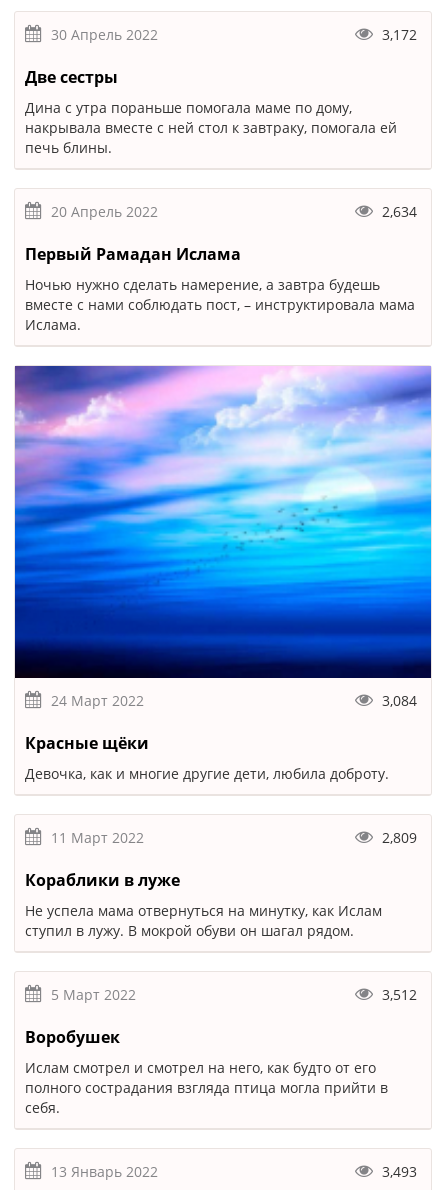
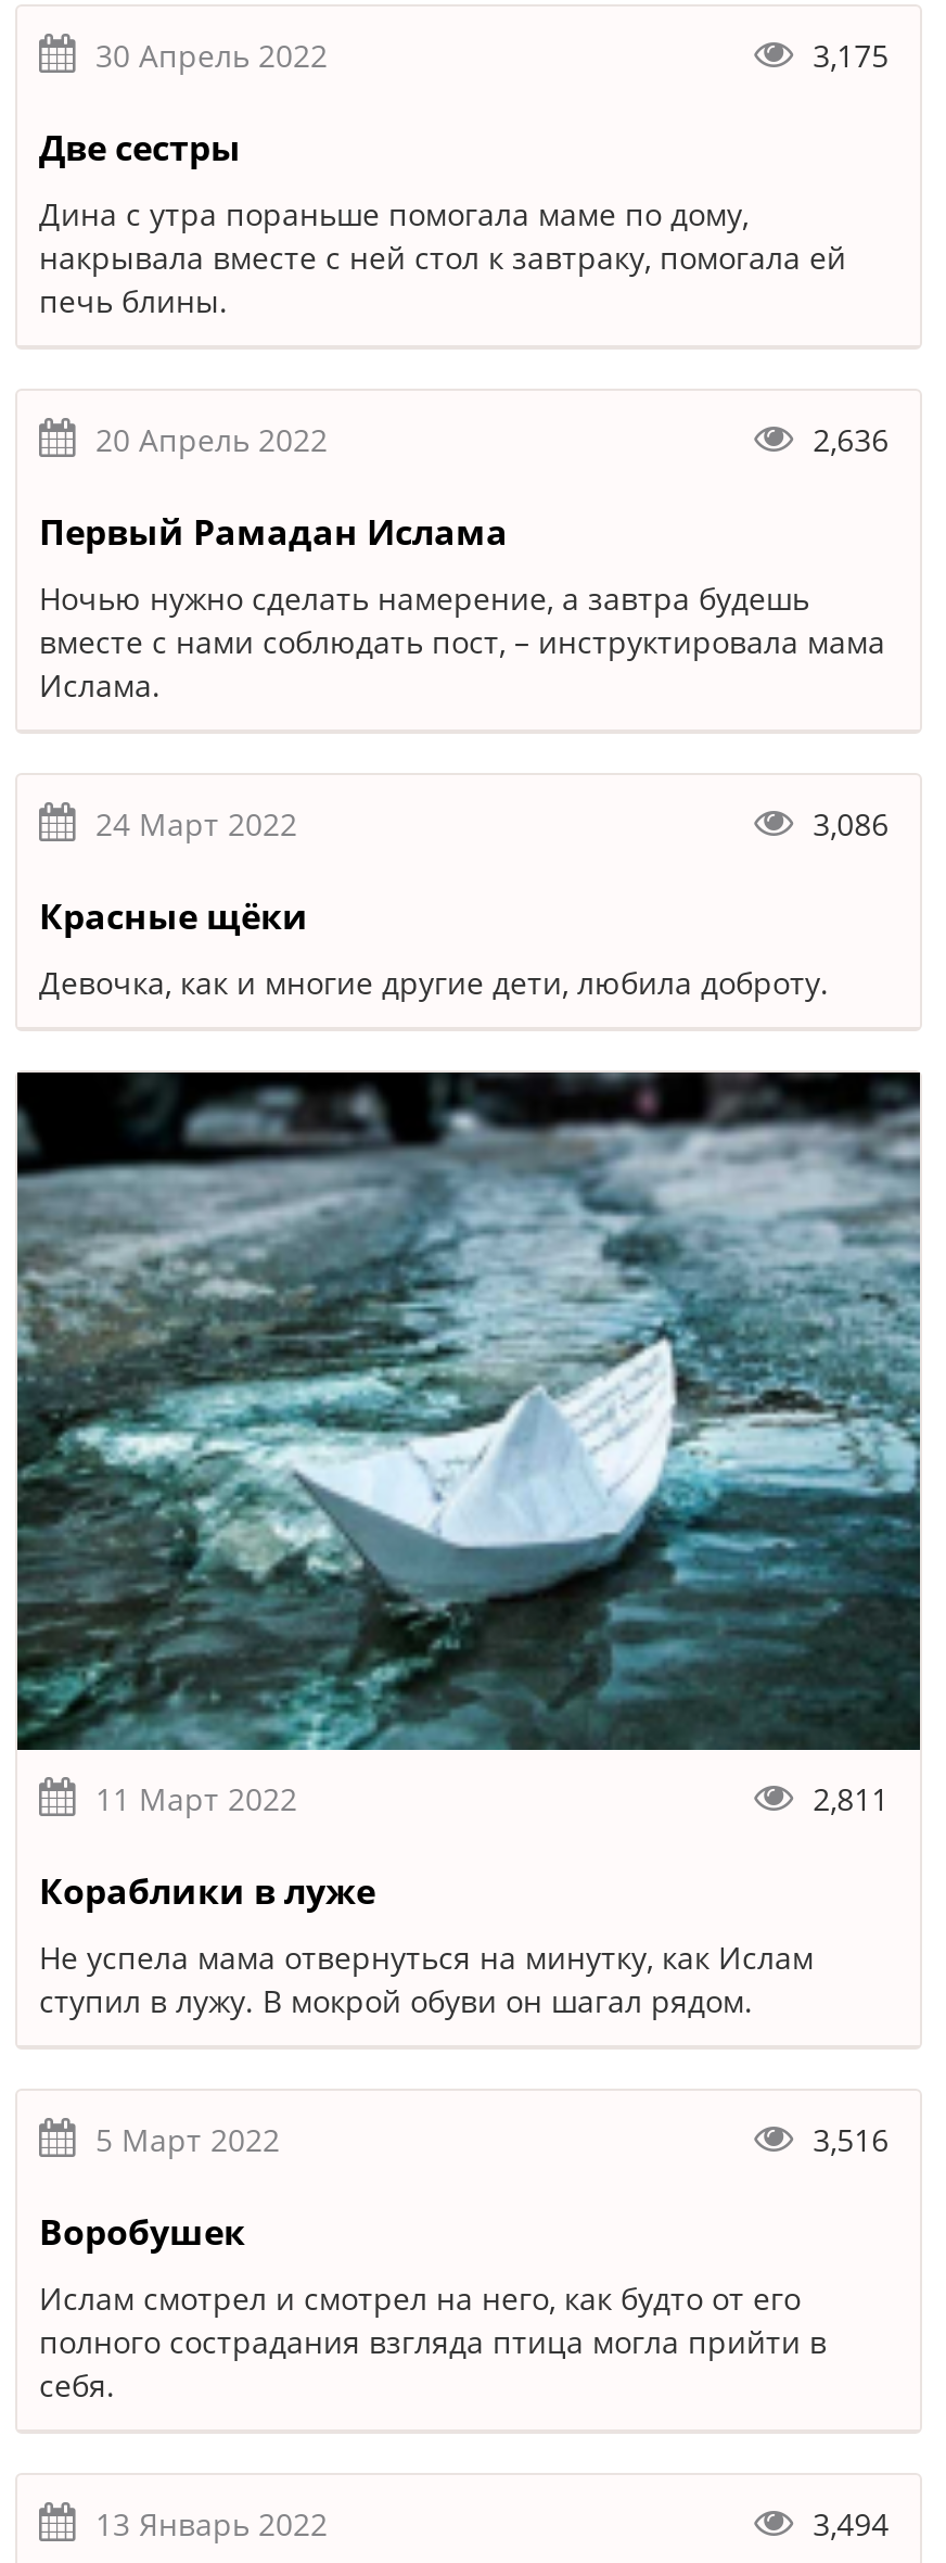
[382,25,417,44] 3,172 -> [813,35,889,76] 3,175
[382,202,417,221] 2,634 -> [813,419,889,460] 2,636
[14,365,432,679] [image] -> [15,1070,922,1752] [image]
moved [25,691,389,783] -> [39,803,829,1003]: 24 Март 2022 | Красные щёки | Девочка, как и многие другие дети, любила доброту.
[382,691,417,710] 3,084 -> [813,803,889,845] 3,086
[382,828,417,847] 2,809 -> [813,1778,889,1819] 2,811
[382,985,417,1004] 3,512 -> [813,2119,889,2160] 3,516
[382,1162,417,1181] 3,493 -> [813,2503,889,2545] 3,494

